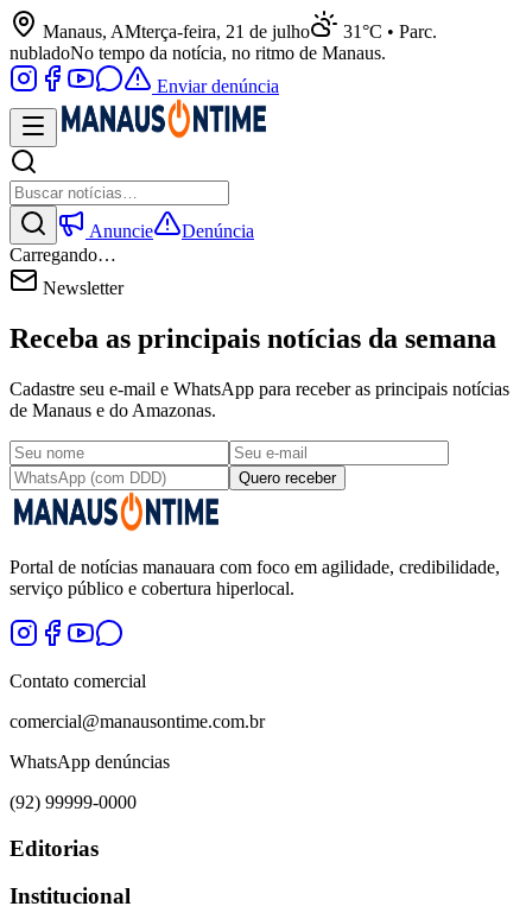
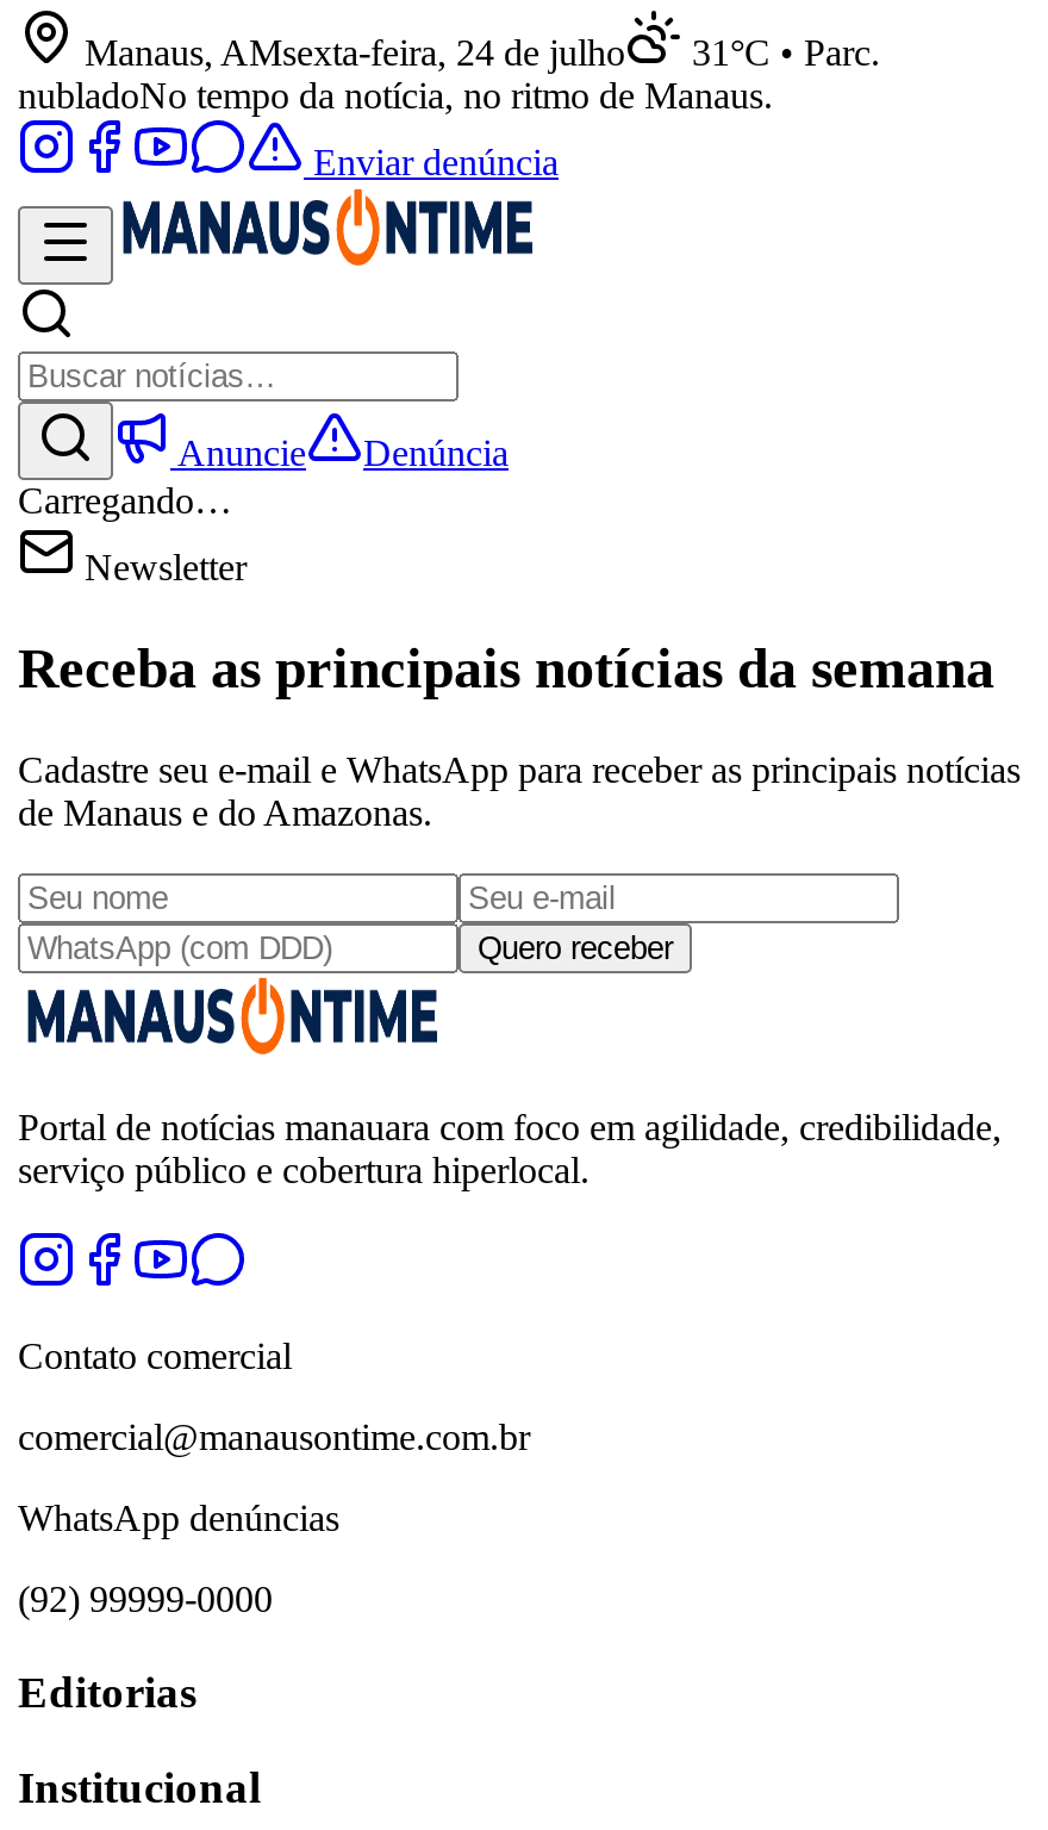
[38,21,310,42] Manaus, AMterça-feira, 21 de julho -> [75,32,625,73] Manaus, AMsexta-feira, 24 de julho

